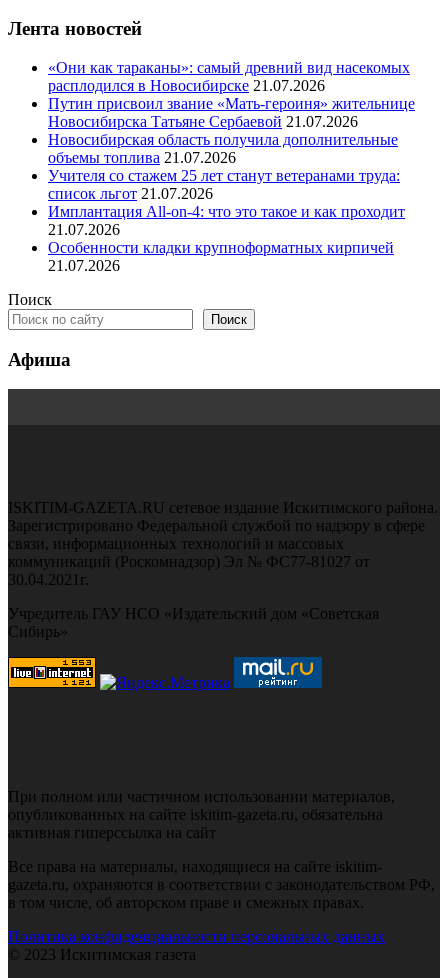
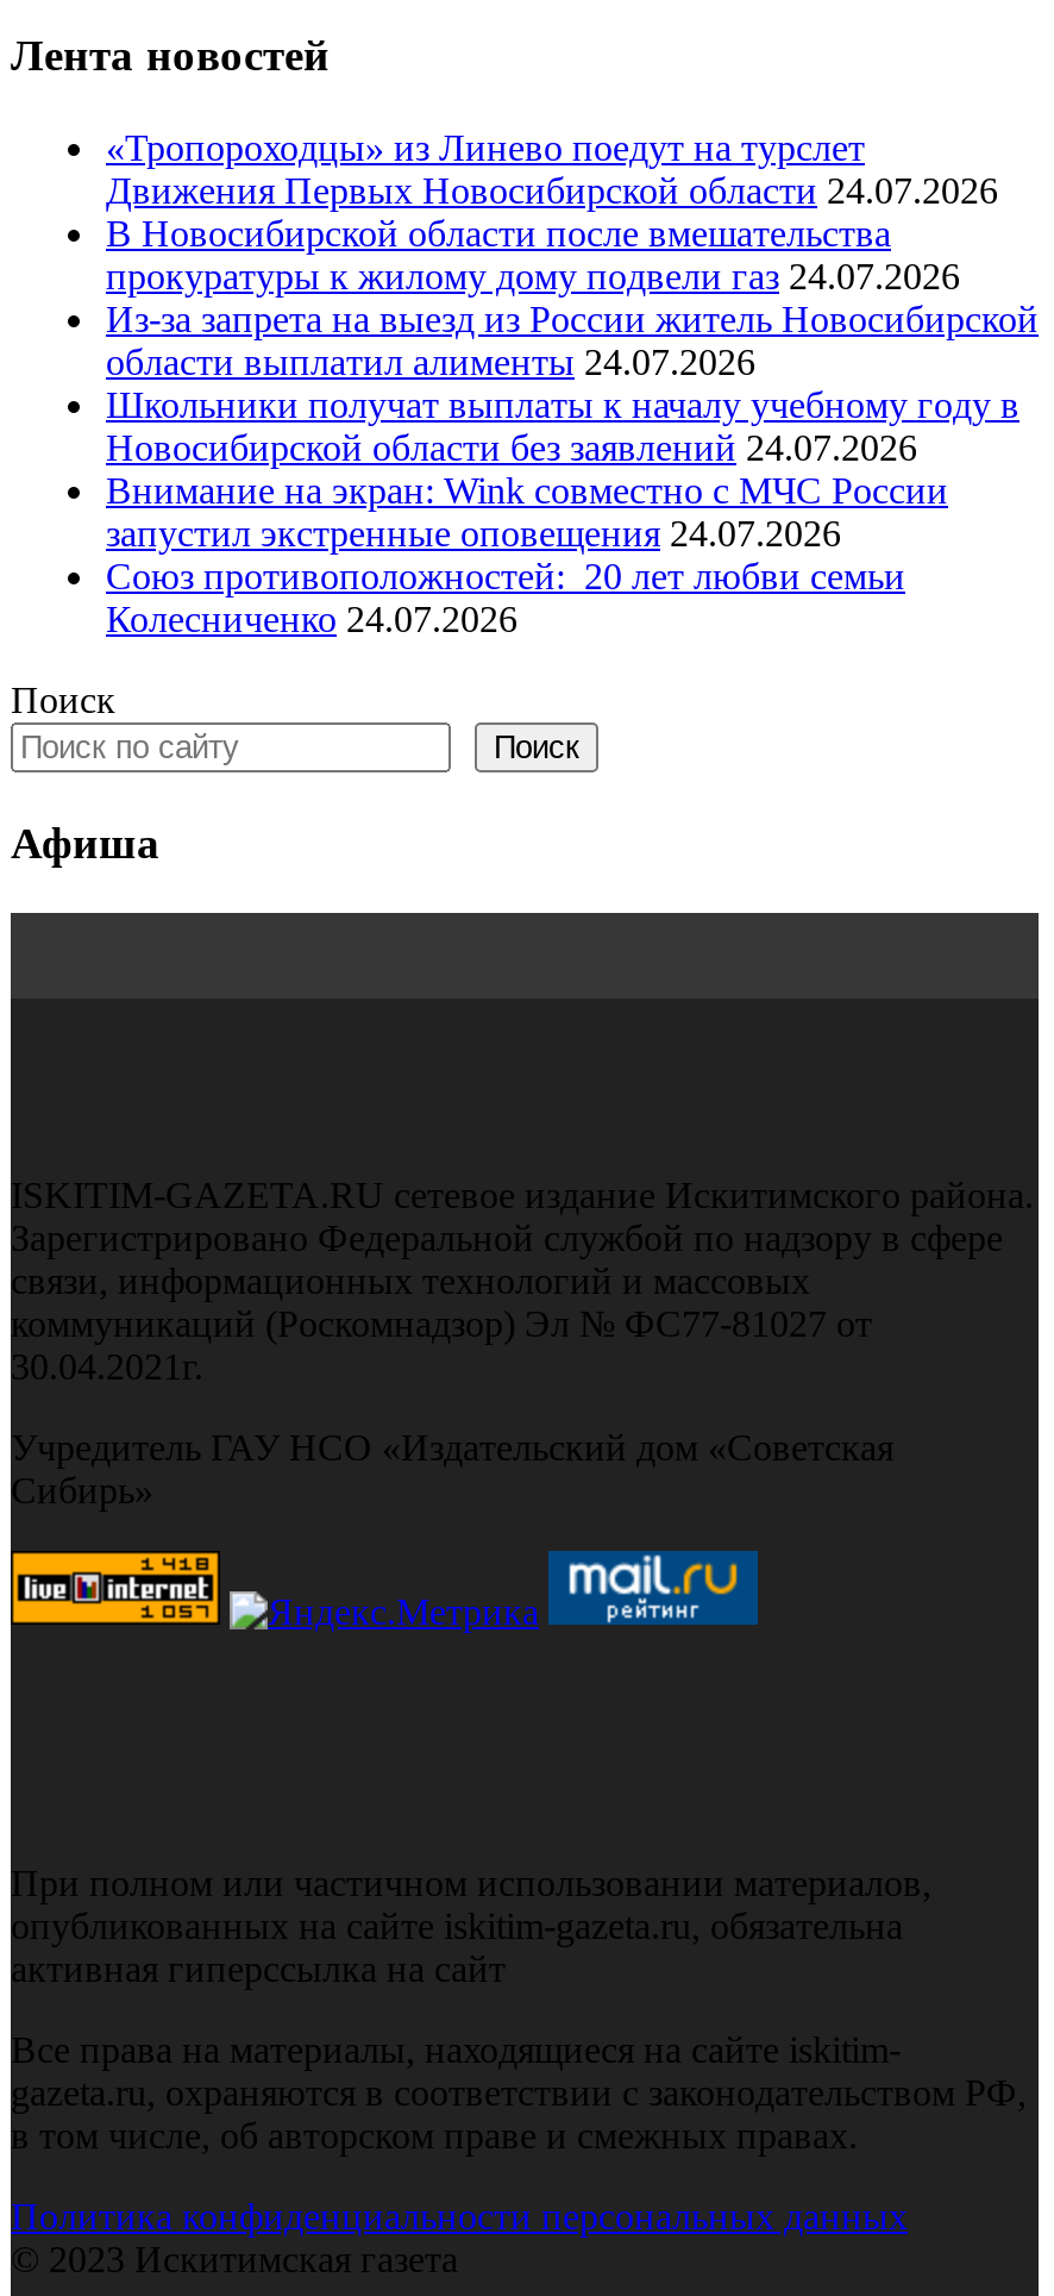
[48,59,415,274] «Они как тараканы»: самый древний вид насекомых | расплодился в Новосибирске 21.07.2026 | Путин присвоил звание «Мать-героиня» жительнице | Новосибирска Татьяне Сербаевой 21.07.2026 | Новосибирская область получила дополнительные | объемы топлива 21.07.2026 | Учителя со стажем 25 лет станут ветеранами труда: | список льгот 21.07.2026 | Имплантация All-on-4: что это такое и как проходит | 21.07.2026 | Особенности кладки крупноформатных кирпичей | 21.07.2026 -> [106,127,1039,639] «Тропороходцы» из Линево поедут на турслет | Движения Первых Новосибирской области 24.07.2026 | В Новосибирской области после вмешательства | прокуратуры к жилому дому подвели газ 24.07.2026 | Из-за запрета на выезд из России житель Новосибирской | области выплатил алименты 24.07.2026 | Школьники получат выплаты к началу учебному году в | Новосибирской области без заявлений 24.07.2026 | Внимание на экран: Wink совместно с МЧС России | запустил экстренные оповещения 24.07.2026 | Союз противоположностей: 20 лет любви семьи | Колесниченко 24.07.2026

